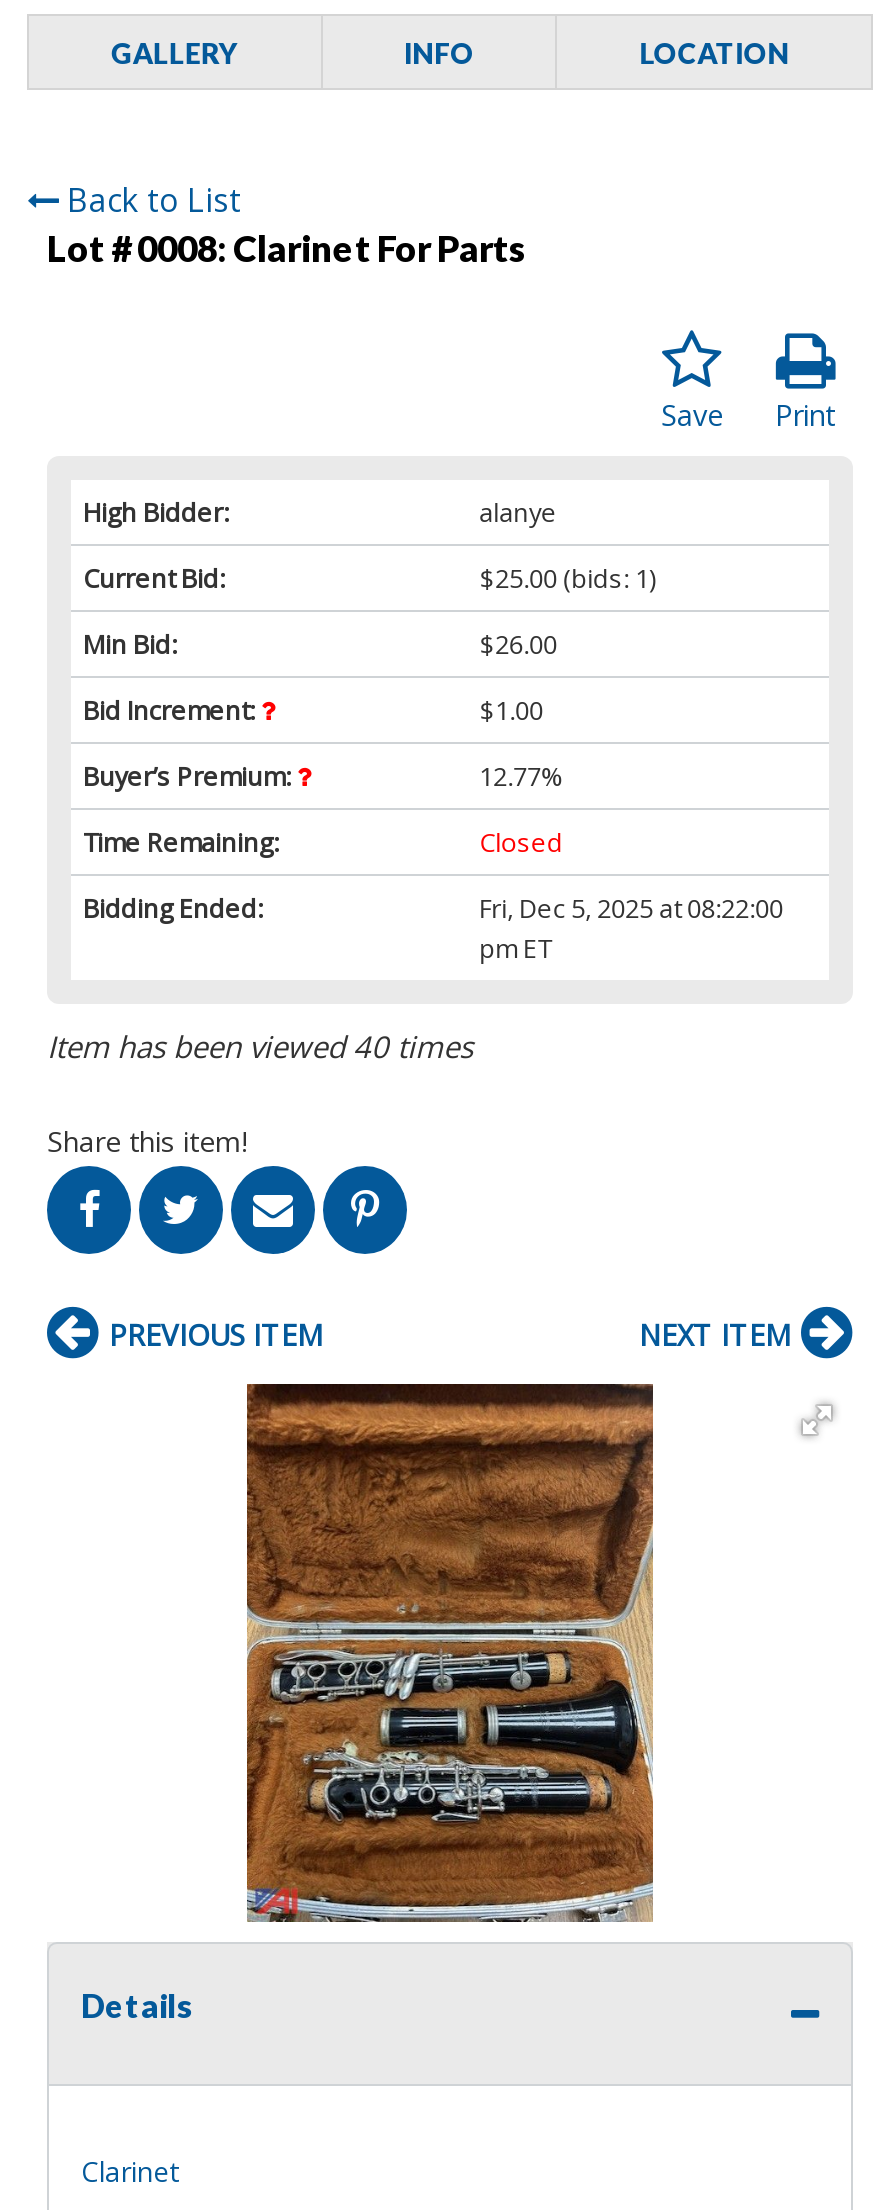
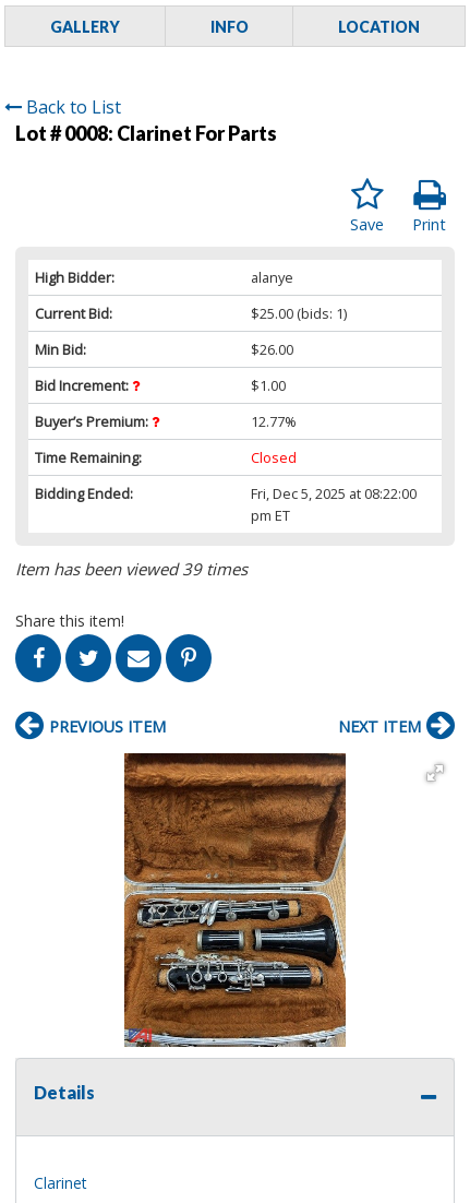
[47,1026,473,1066] Item has been viewed 40 times -> [15,558,248,579] Item has been viewed 39 times

